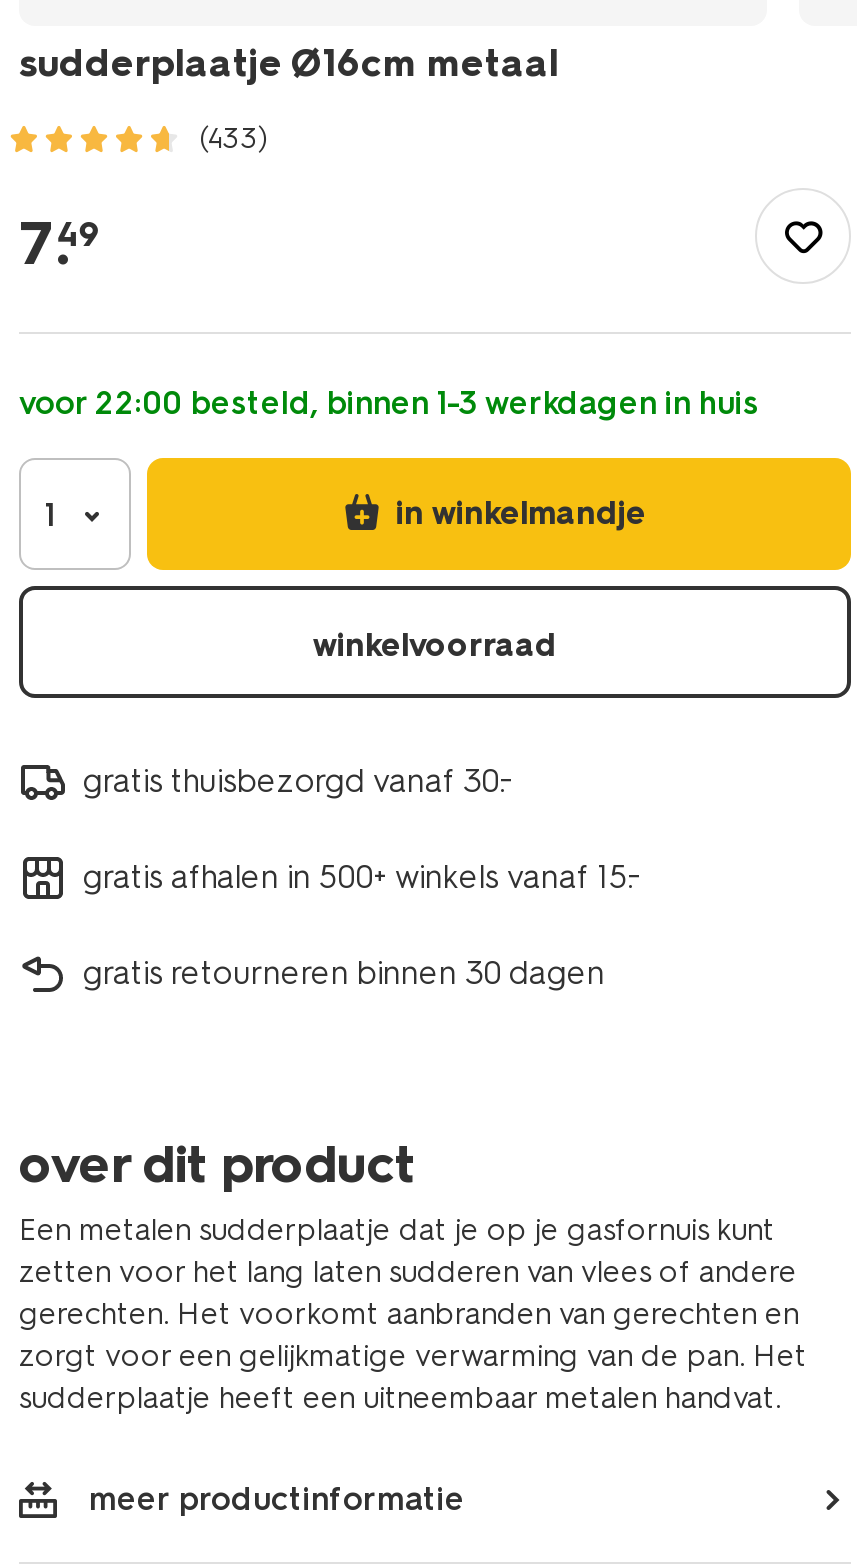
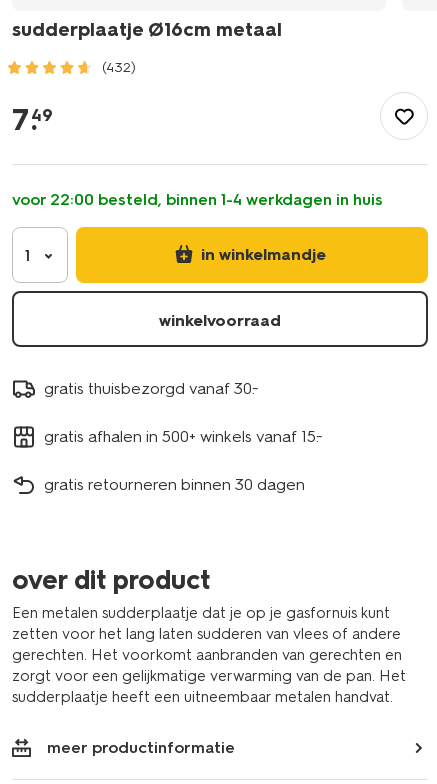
[199,122,269,156] (433) -> [102,59,136,76] (432)
[19,384,759,422] voor 22:00 besteld, binnen 1-3 werkdagen in huis -> [12,190,383,209] voor 22:00 besteld, binnen 1-4 werkdagen in huis

